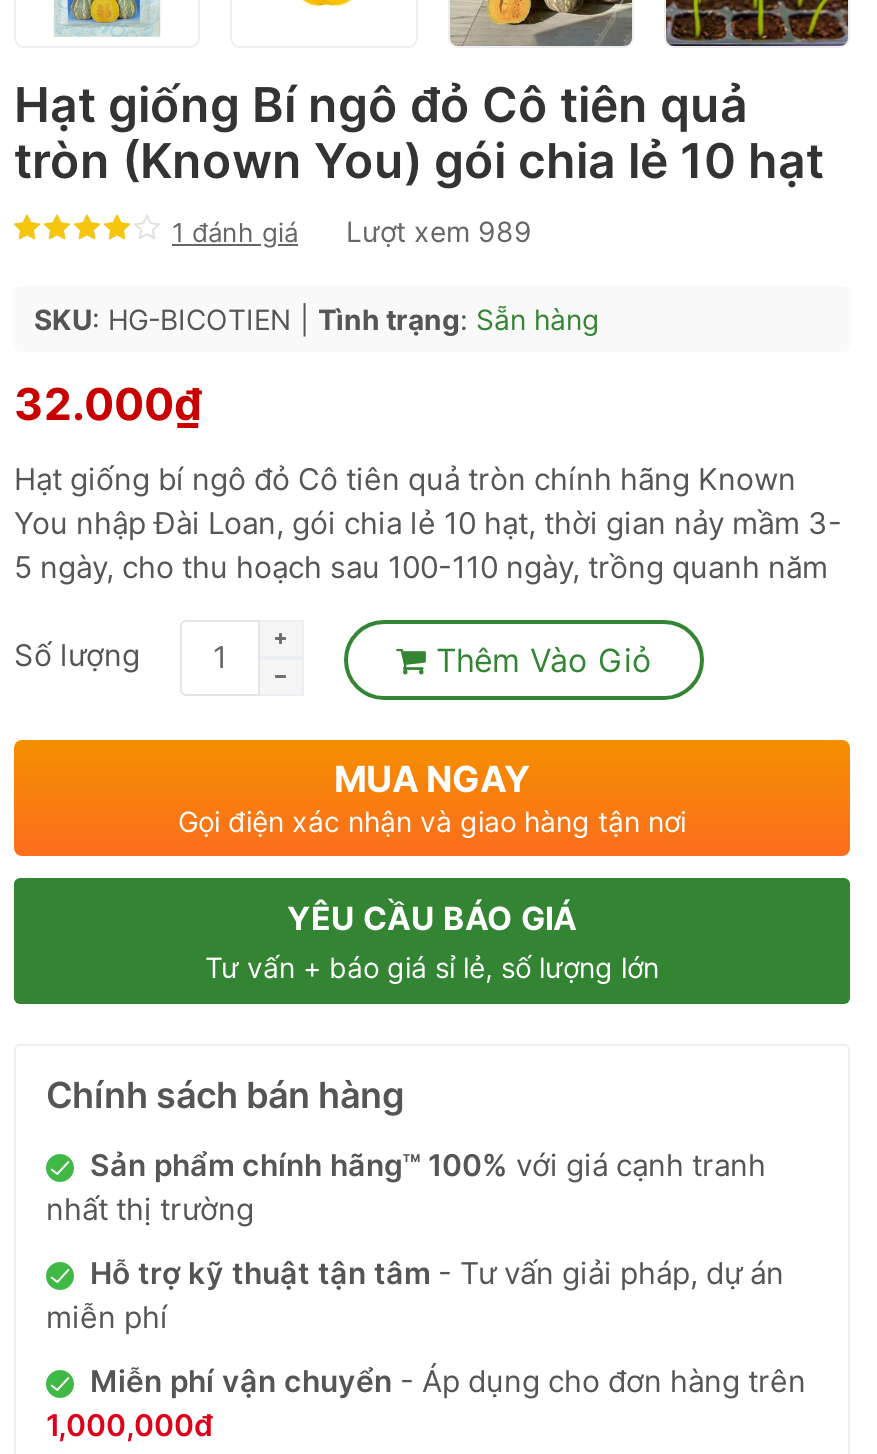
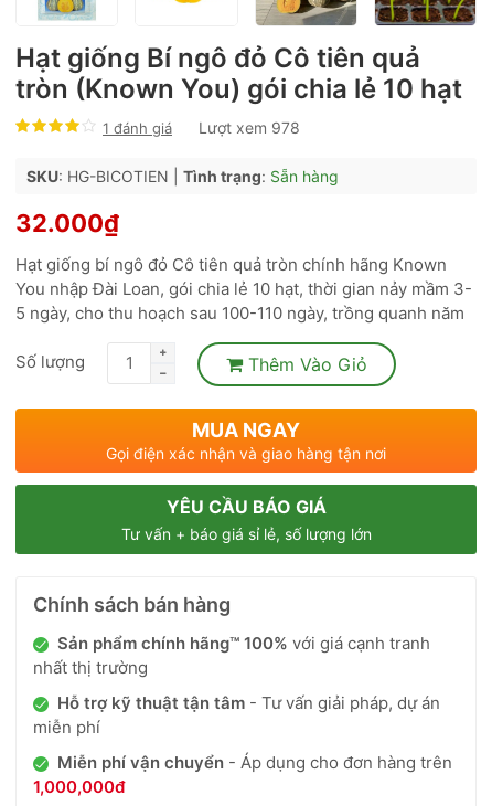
[172,213,532,247] 1 đánh giá Lượt xem 989 -> [103,118,300,136] 1 đánh giá Lượt xem 978

